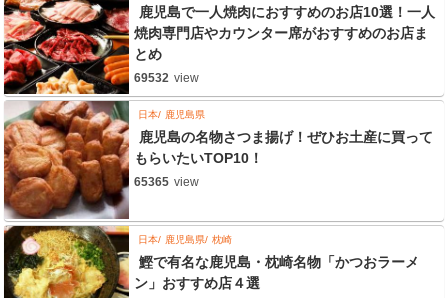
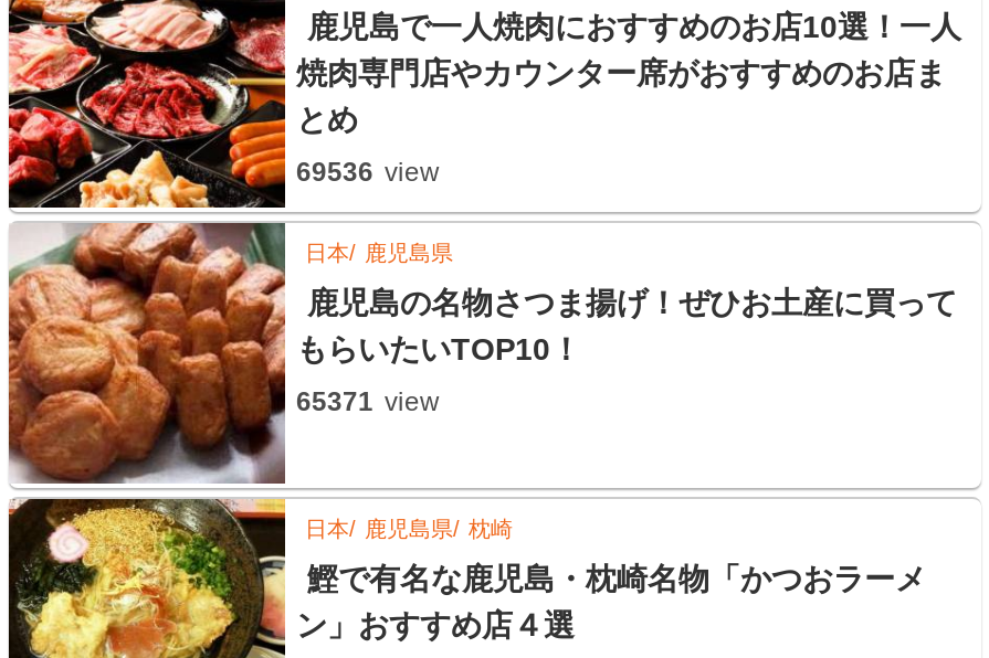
[134,71,199,85] 69532 view -> [296,158,440,189] 69536 view
[134,175,199,189] 65365 view -> [296,388,440,418] 65371 view

